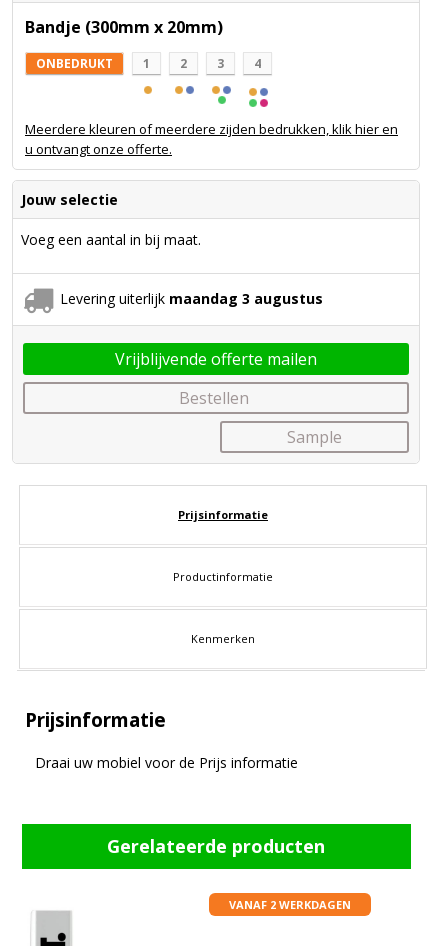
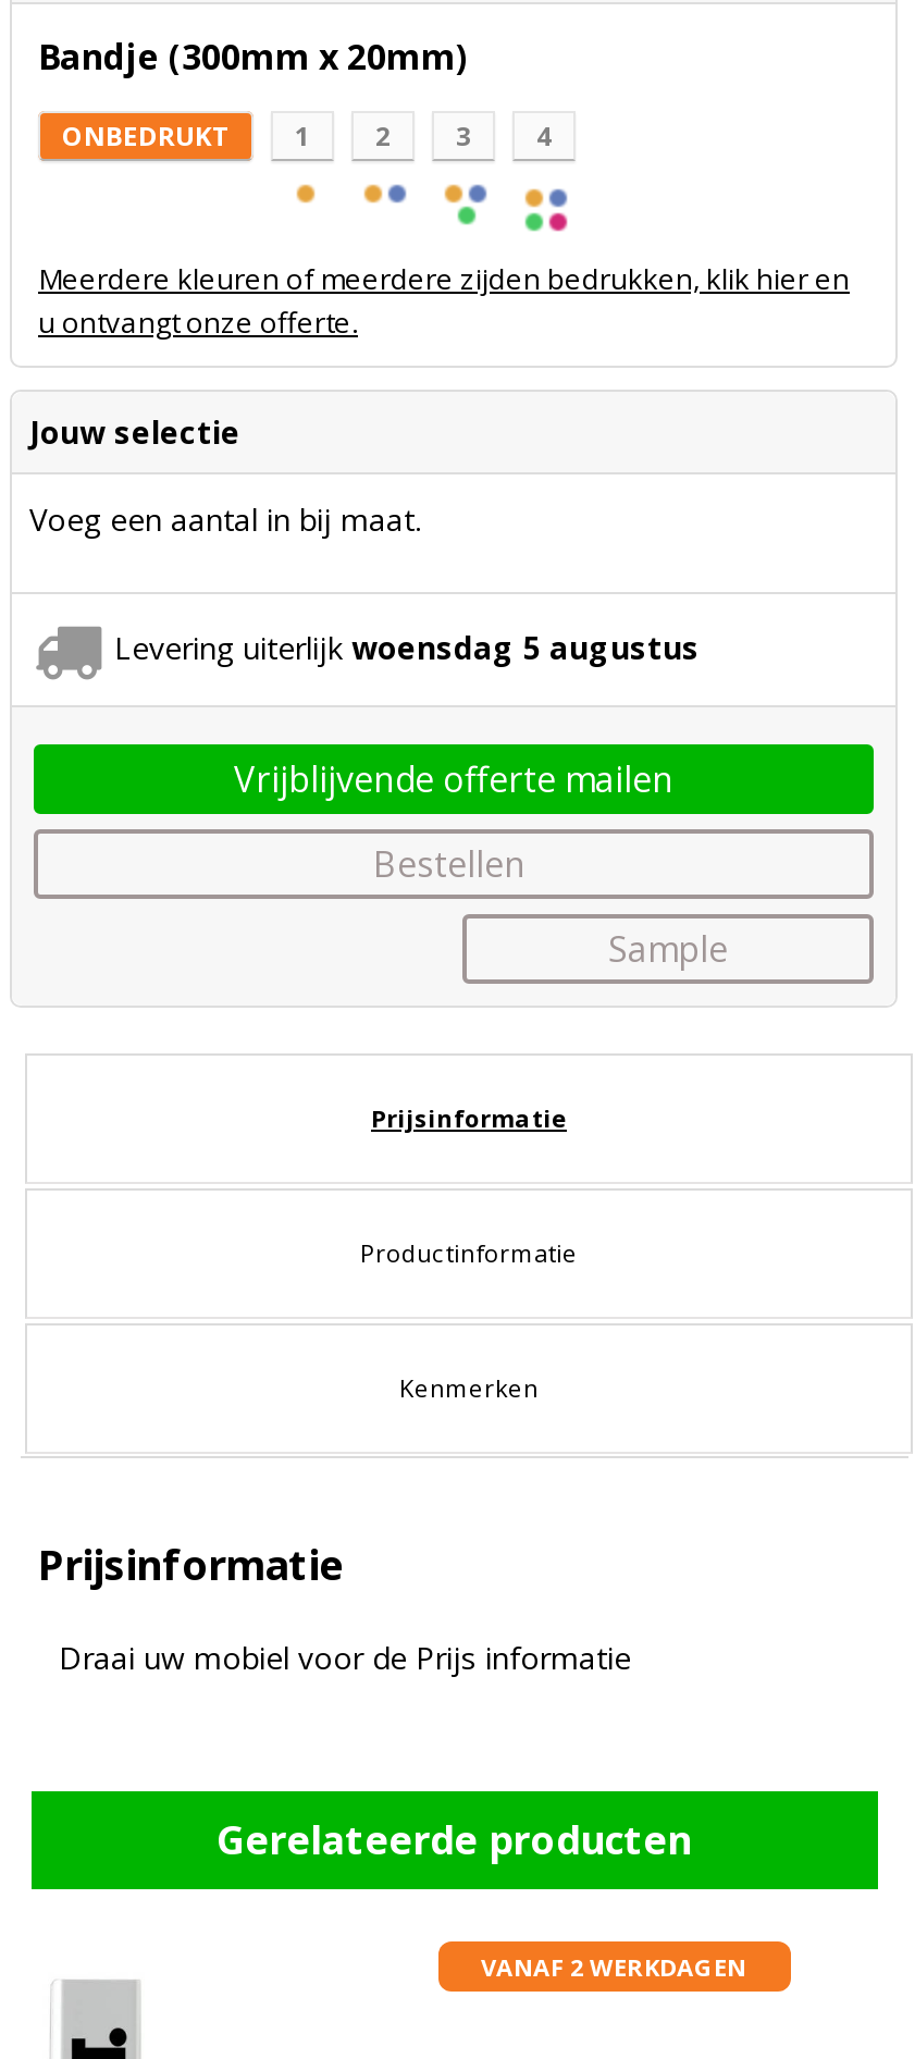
[60,289,323,308] Levering uiterlijk maandag 3 augustus -> [114,626,700,668] Levering uiterlijk woensdag 5 augustus

